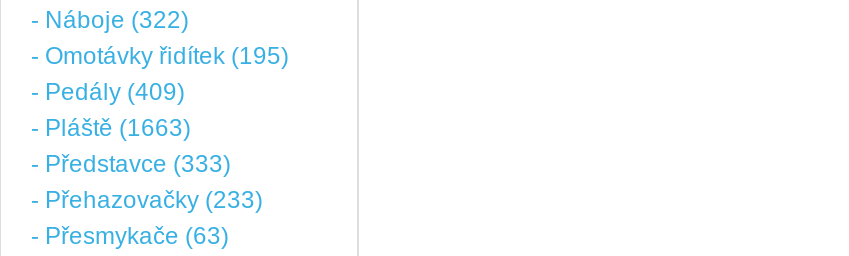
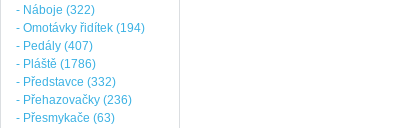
[31,42,289,70] - Omotávky řidítek (195) -> [16,21,145,35] - Omotávky řidítek (194)
[31,78,185,106] - Pedály (409) -> [16,39,93,53] - Pedály (407)
[31,114,191,142] - Pláště (1663) -> [16,57,96,71] - Pláště (1786)
[31,150,231,178] - Představce (333) -> [16,75,116,89] - Představce (332)
[31,186,263,214] - Přehazovačky (233) -> [16,93,132,107] - Přehazovačky (236)

